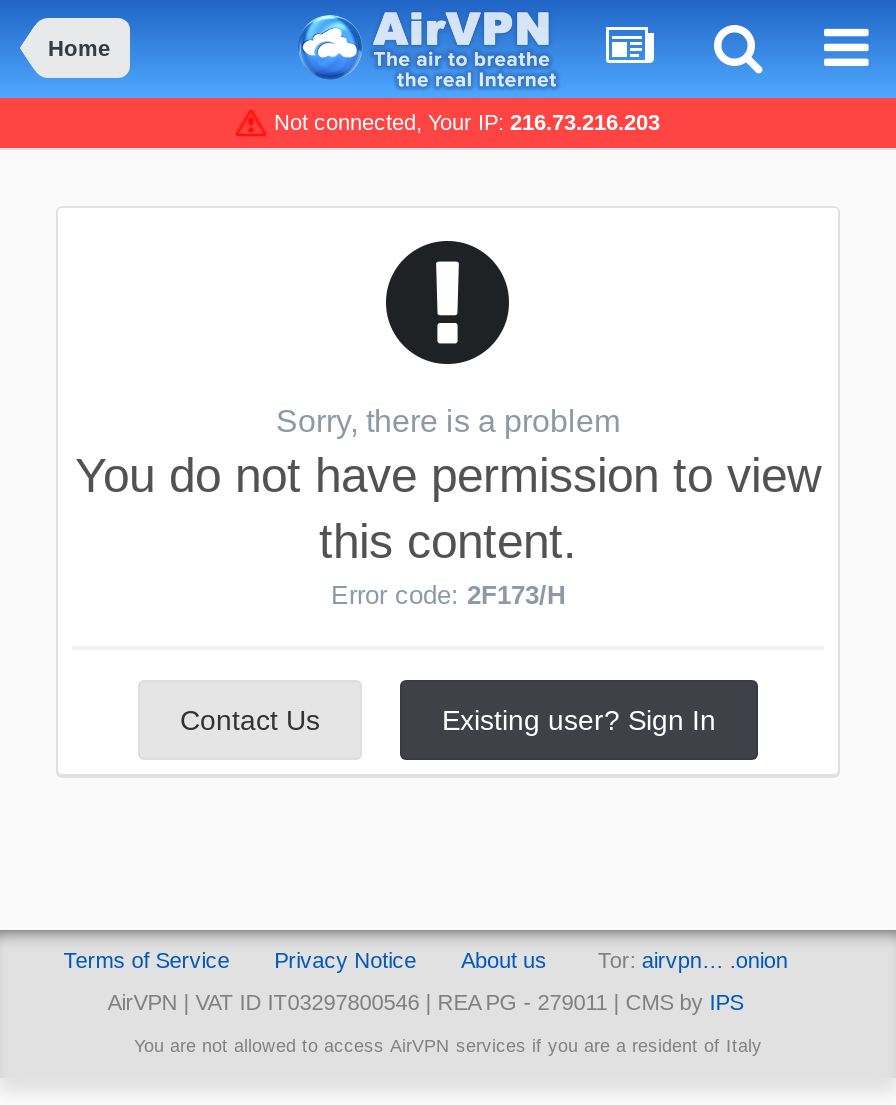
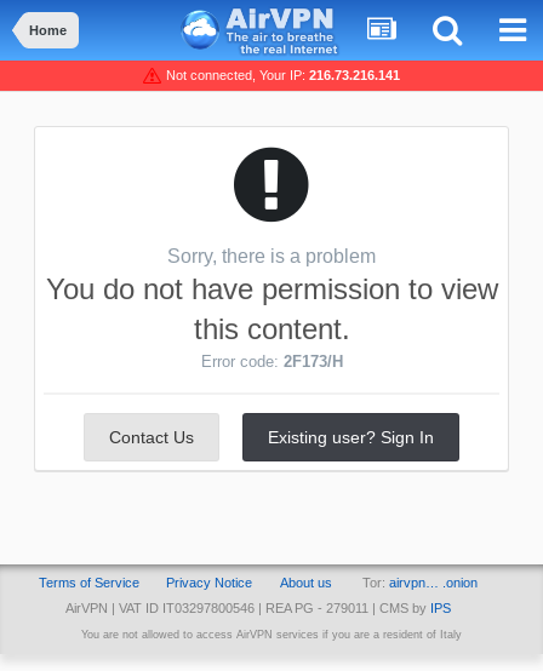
[268,110,660,134] Not connected, Your IP: 216.73.216.203 -> [162,68,400,83] Not connected, Your IP: 216.73.216.141

